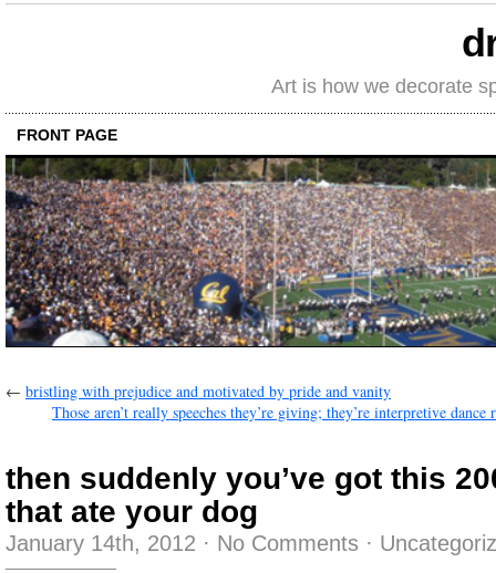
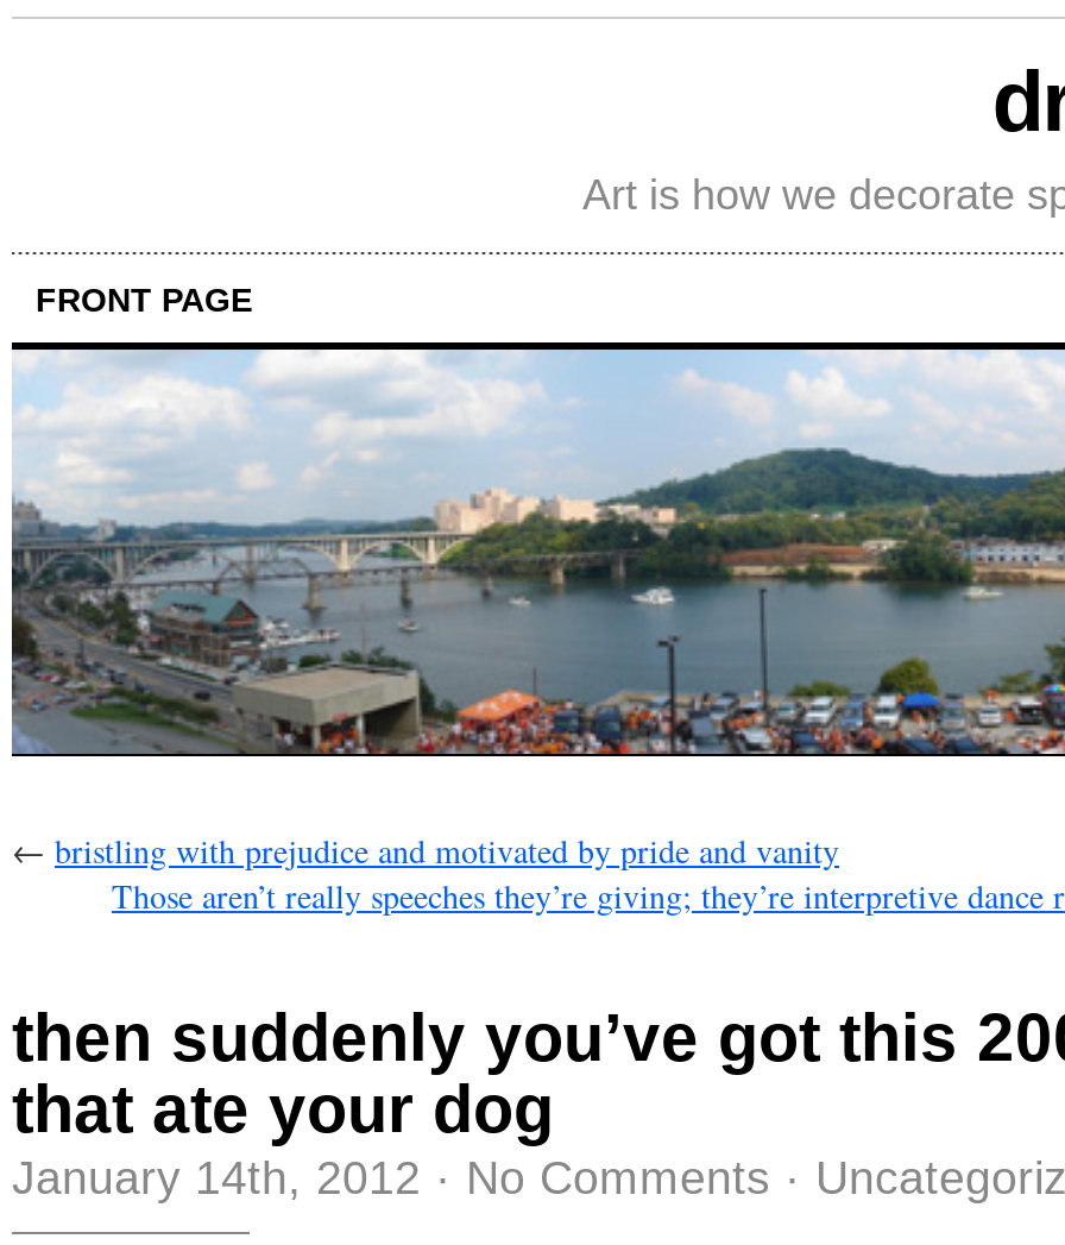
[4,158,493,347] [image] -> [10,347,1058,756] [image]

